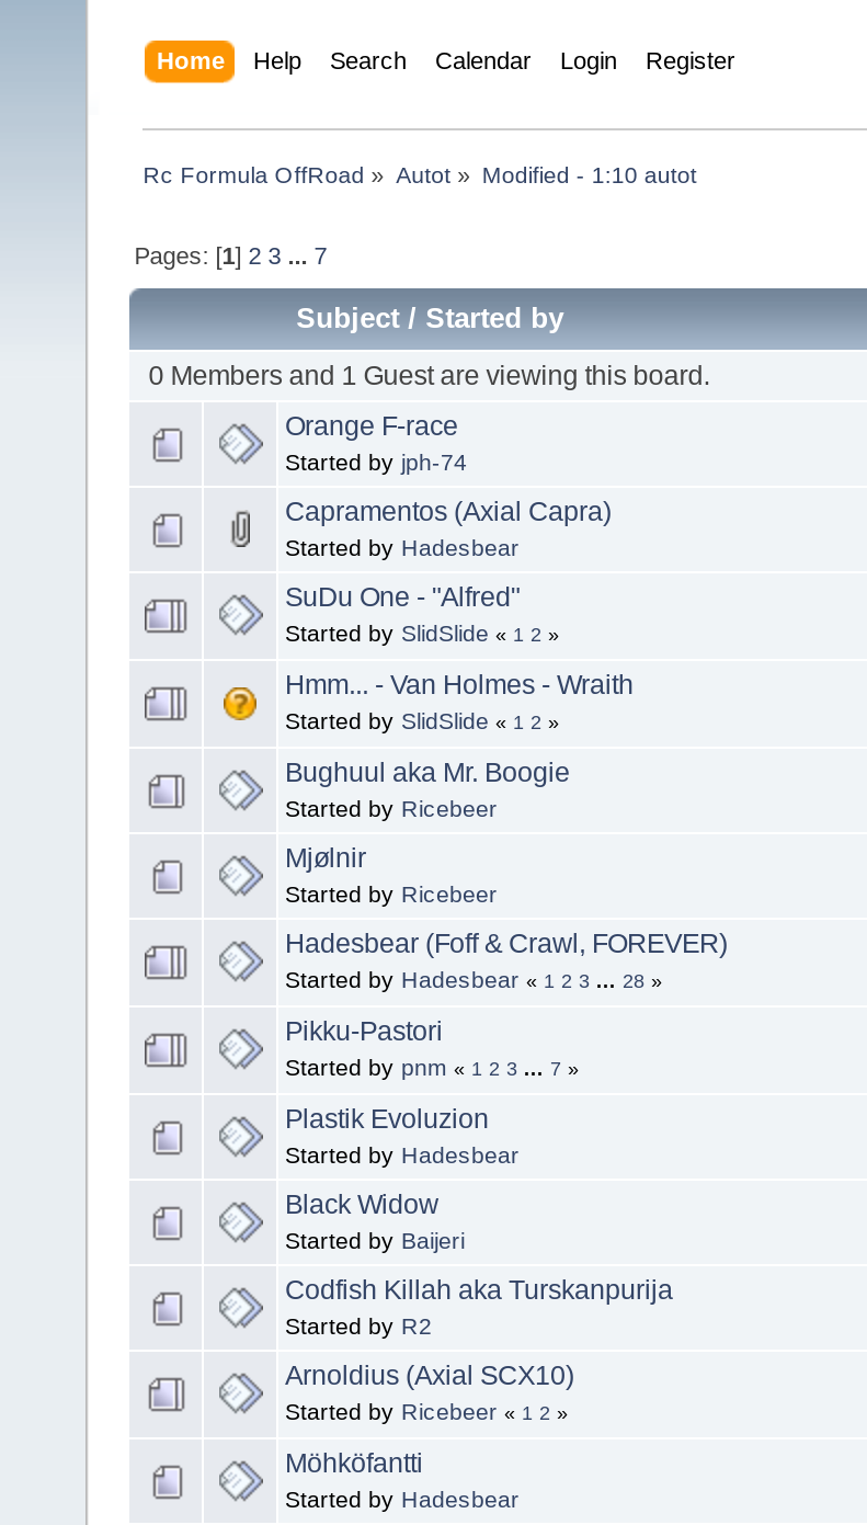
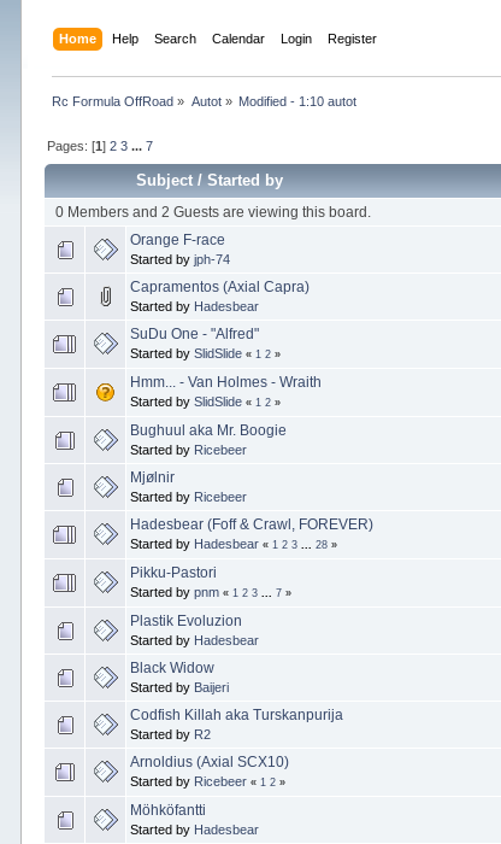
[148,362,710,392] 0 Members and 1 Guest are viewing this board. -> [55,204,371,221] 0 Members and 2 Guests are viewing this board.

